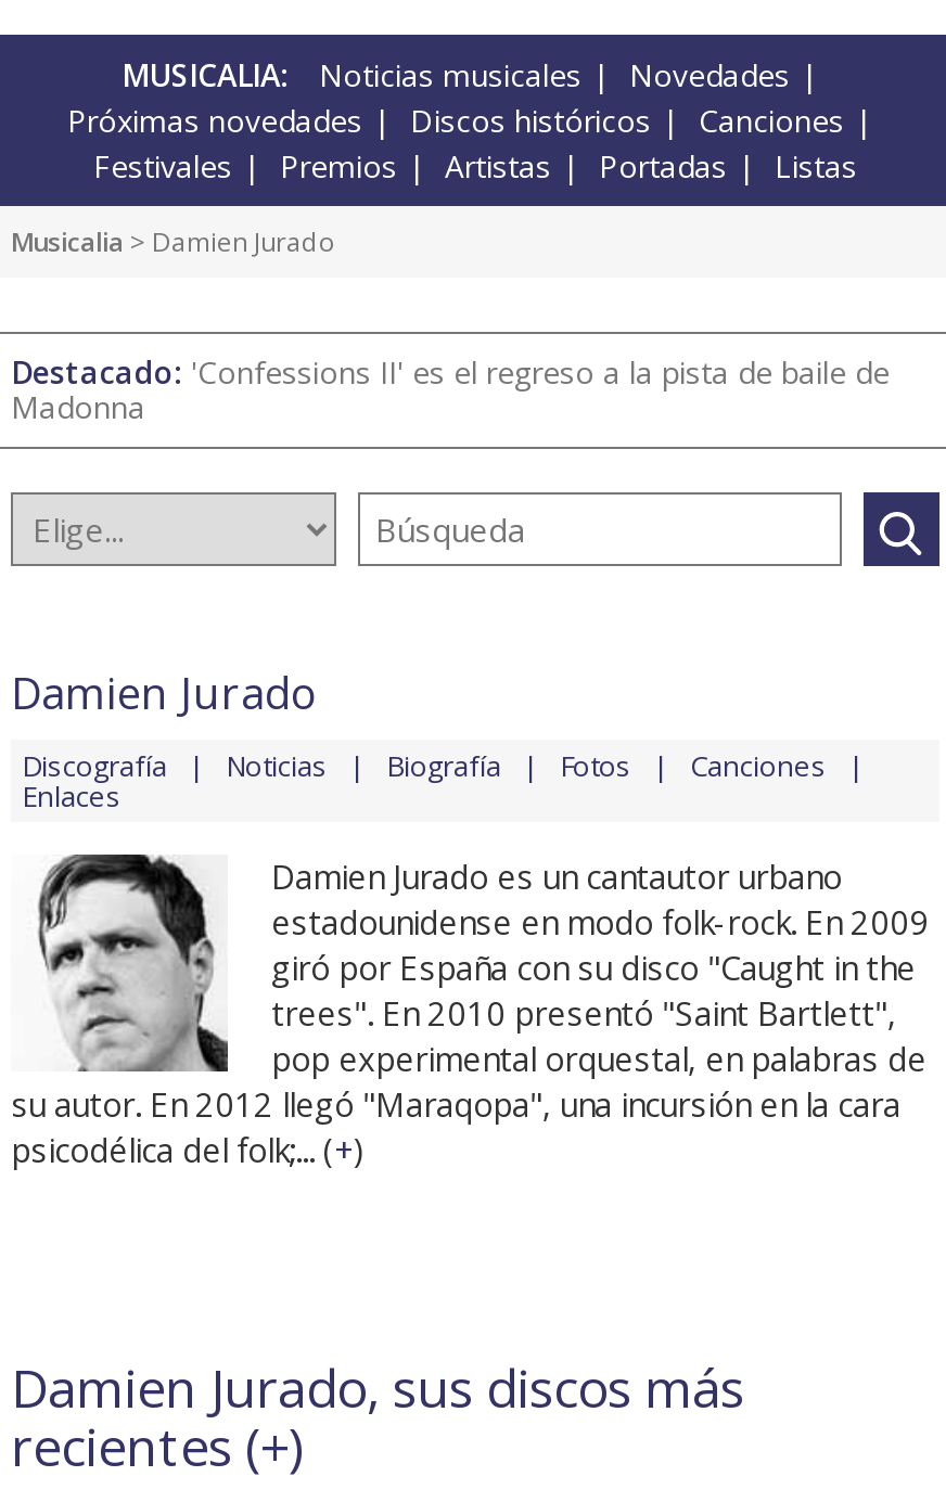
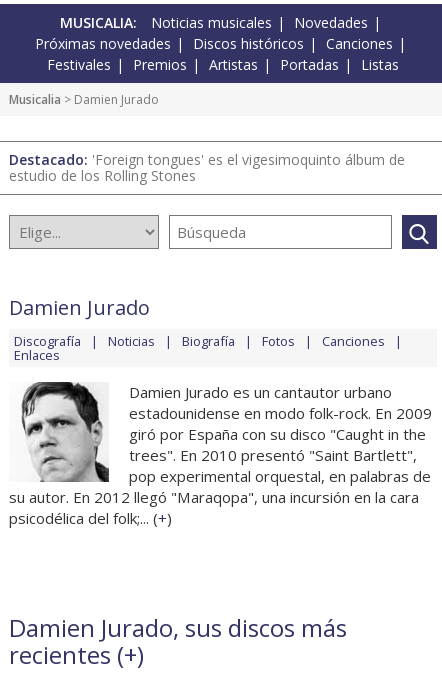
[11,352,890,428] Destacado: 'Confessions II' es el regreso a la pista de baile de | Madonna -> [9,150,405,185] Destacado: 'Foreign tongues' es el vigesimoquinto álbum de | estudio de los Rolling Stones

